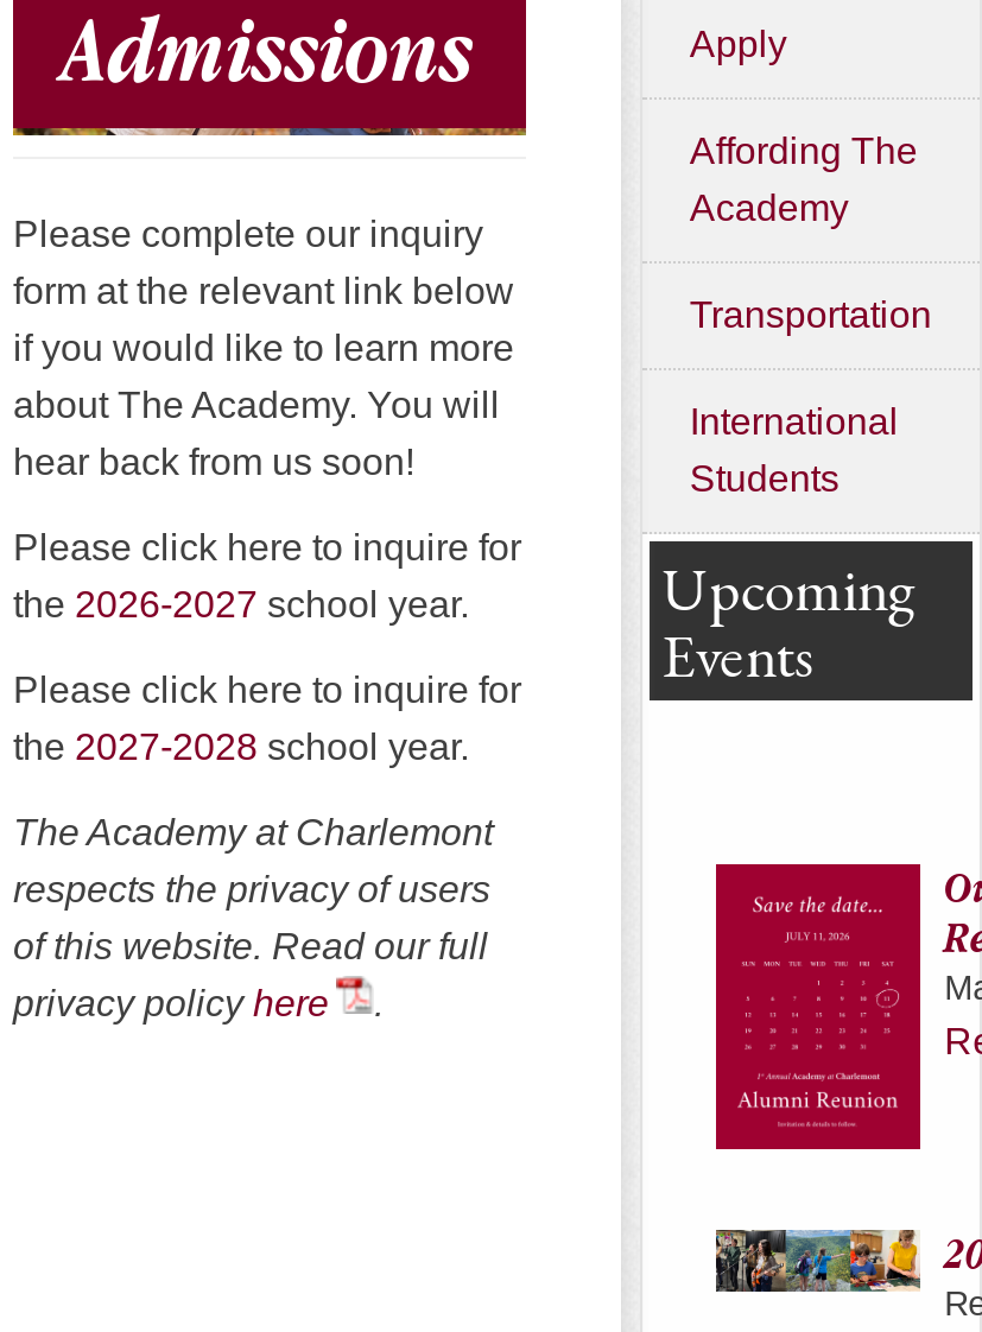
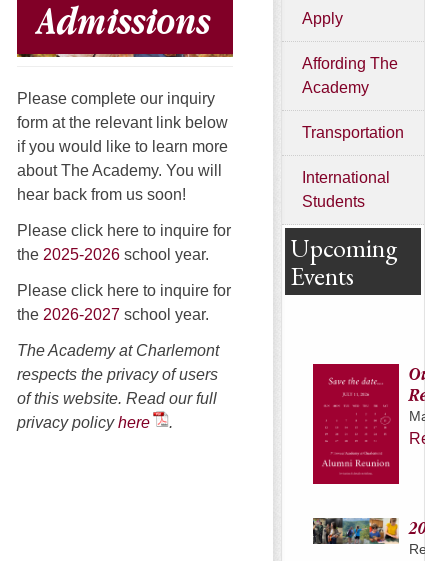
moved [13,585,469,626] -> [17,306,209,323]: the 2026-2027 school year.
none -> [17,246,209,263] the 2025-2026 school year.
[13,728,469,768] the 2027-2028 school year. -> none

